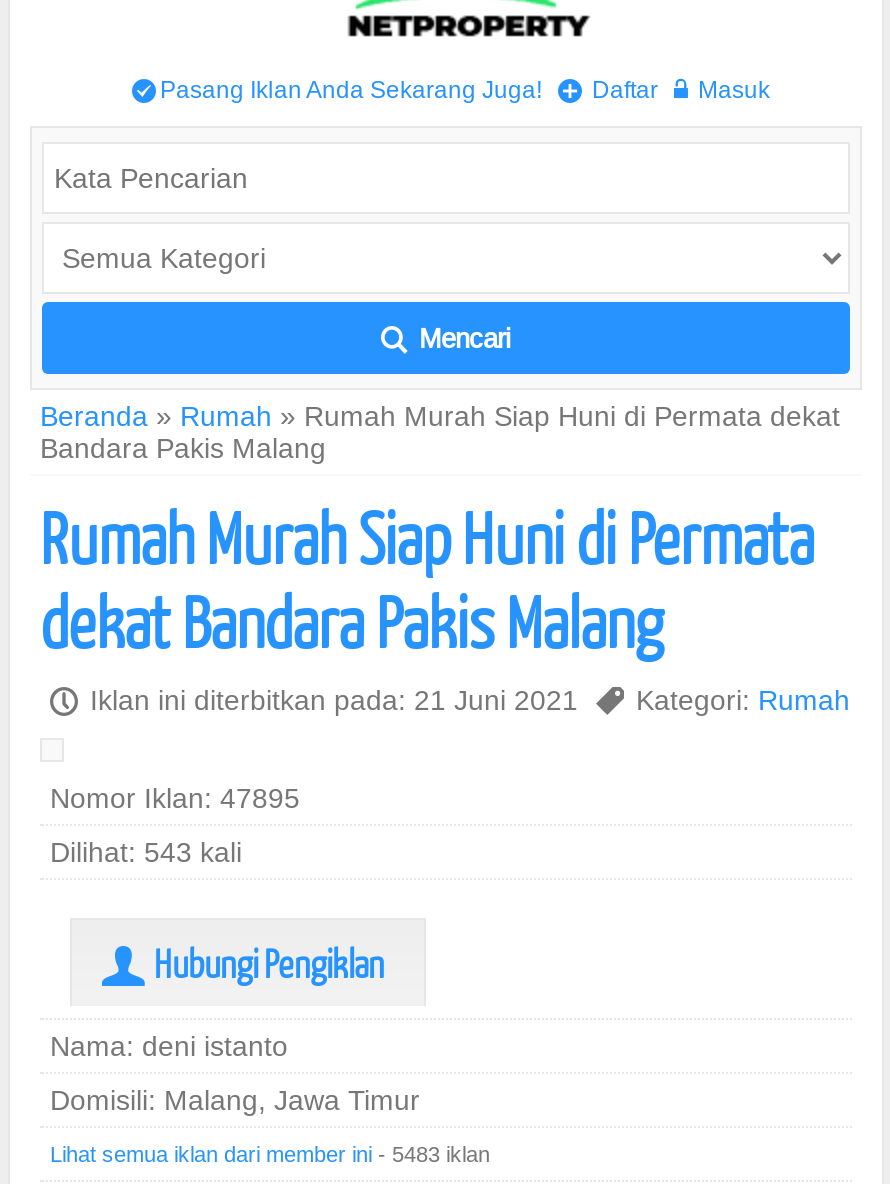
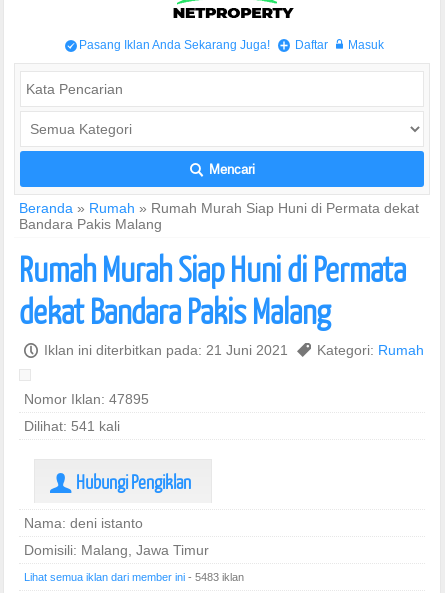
[50,836,242,868] Dilihat: 543 kali -> [24,418,120,434] Dilihat: 541 kali

